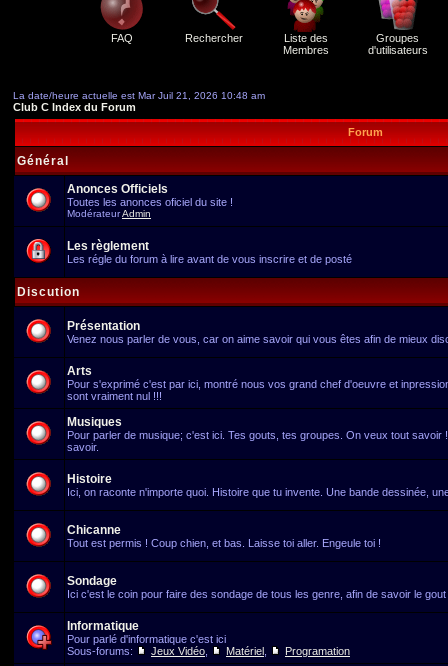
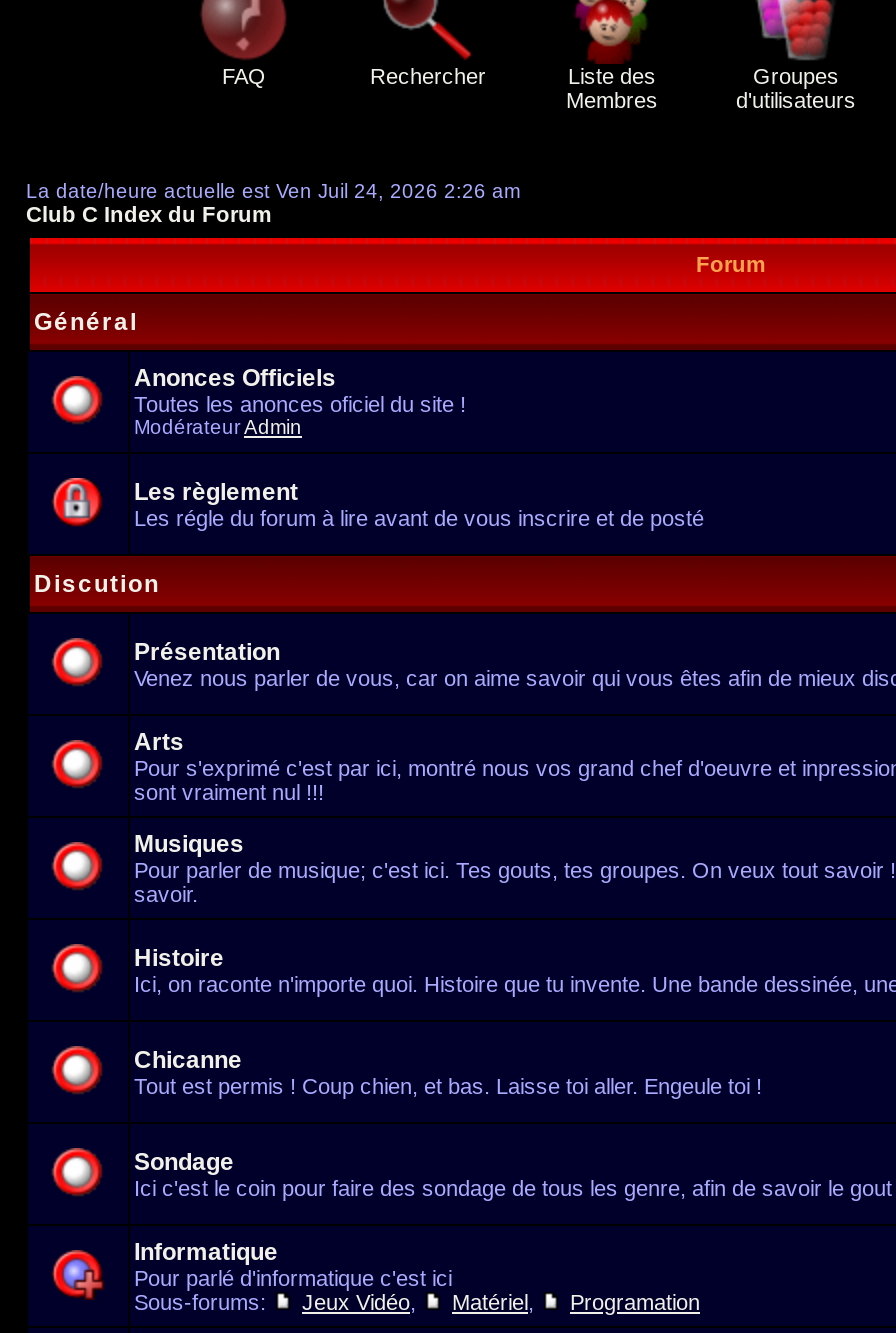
[13,90,265,101] La date/heure actuelle est Mar Juil 21, 2026 10:48 am -> [26,180,520,202] La date/heure actuelle est Ven Juil 24, 2026 2:26 am

